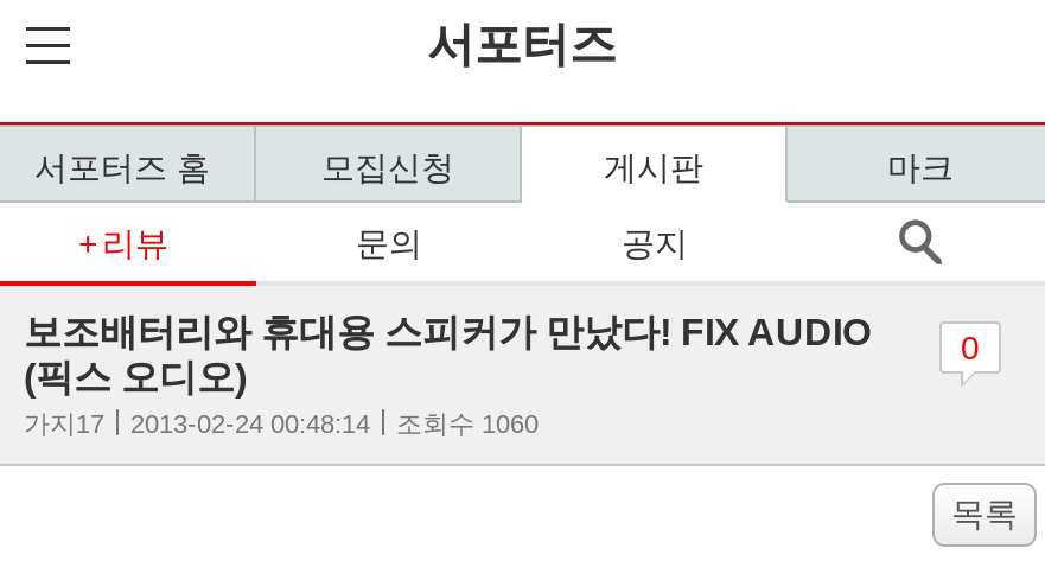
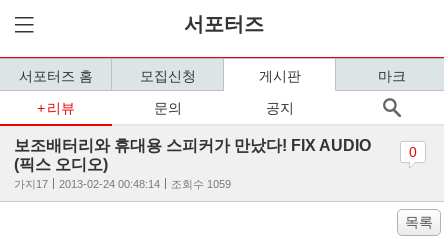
[24,409,539,438] 가지17 2013-02-24 00:48:14 조회수 1060 -> [14,178,231,190] 가지17 2013-02-24 00:48:14 조회수 1059

